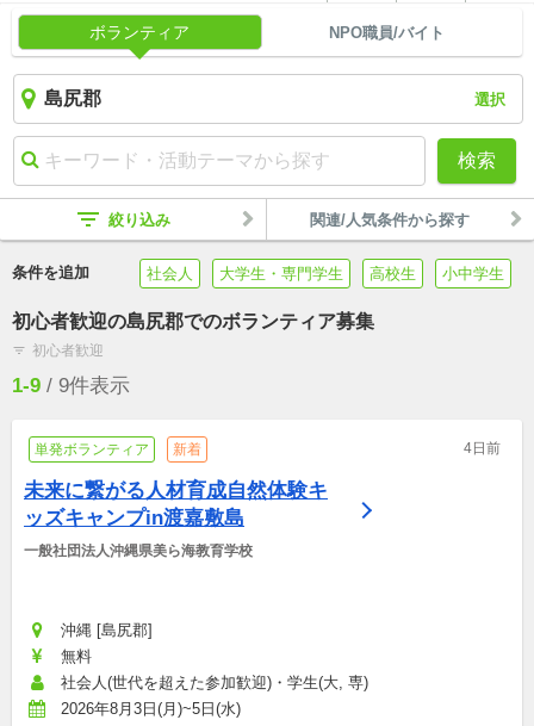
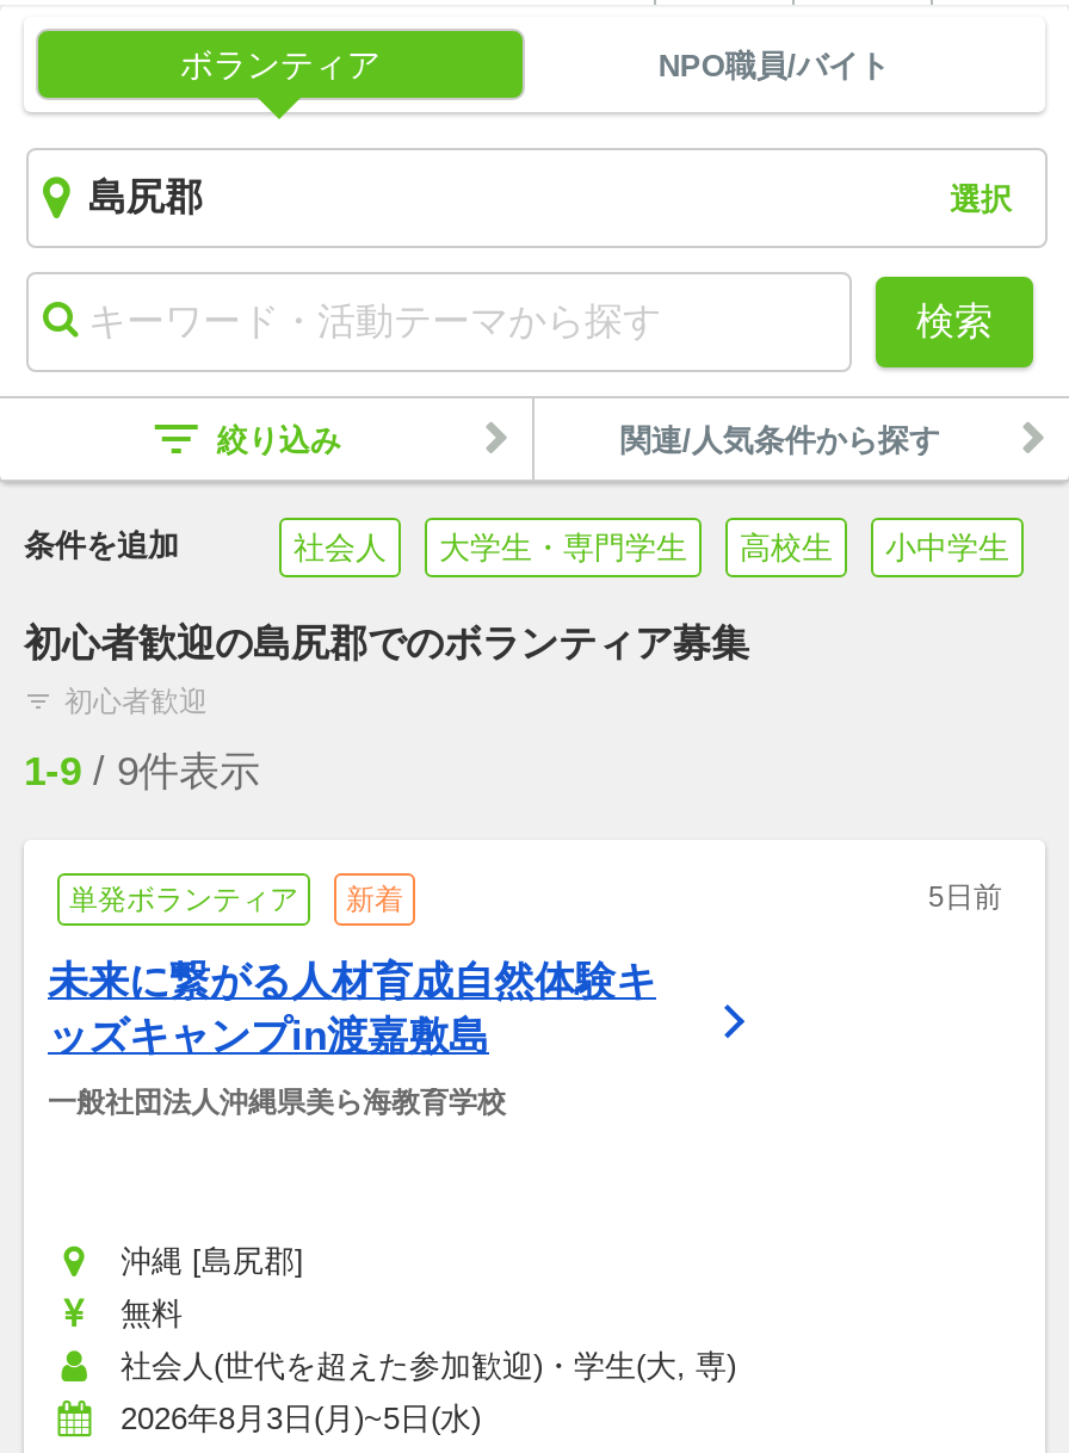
[464,440,501,457] 4日前 -> [928,880,1002,914] 5日前

